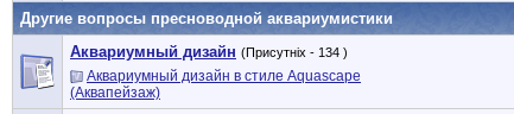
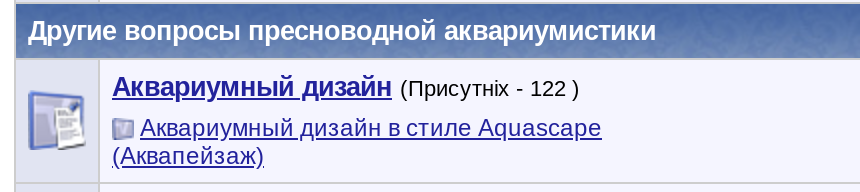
[70,43,348,61] Аквариумный дизайн (Присутніх - 134 ) -> [112,72,580,102] Аквариумный дизайн (Присутніх - 122 )

